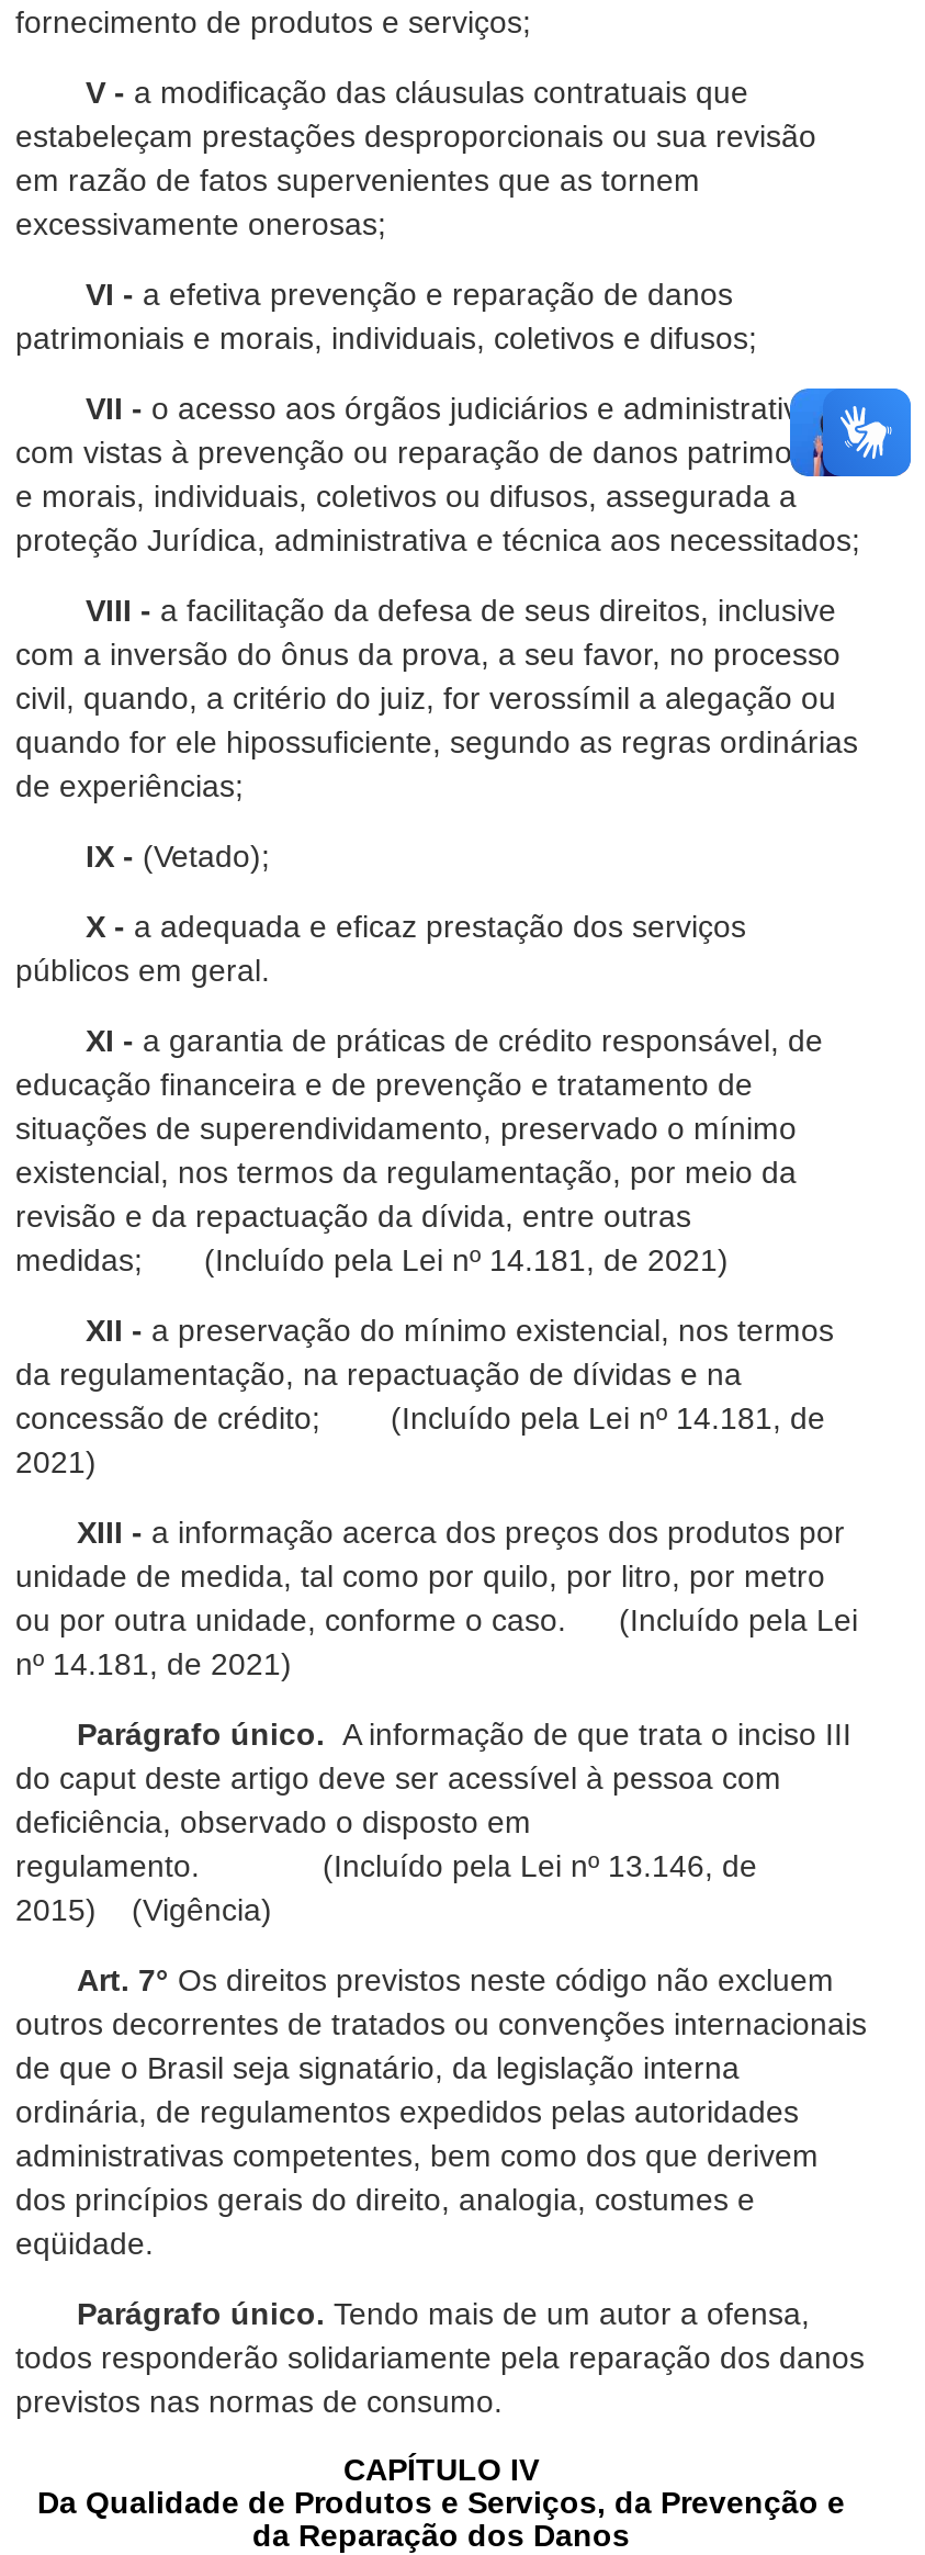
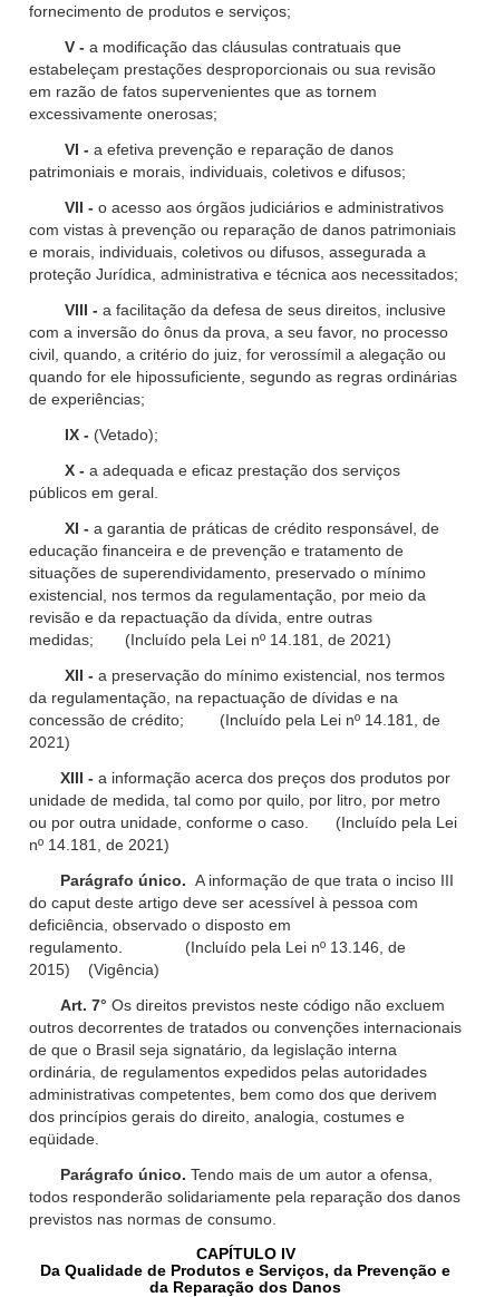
[805,386,913,479] [image] -> none

